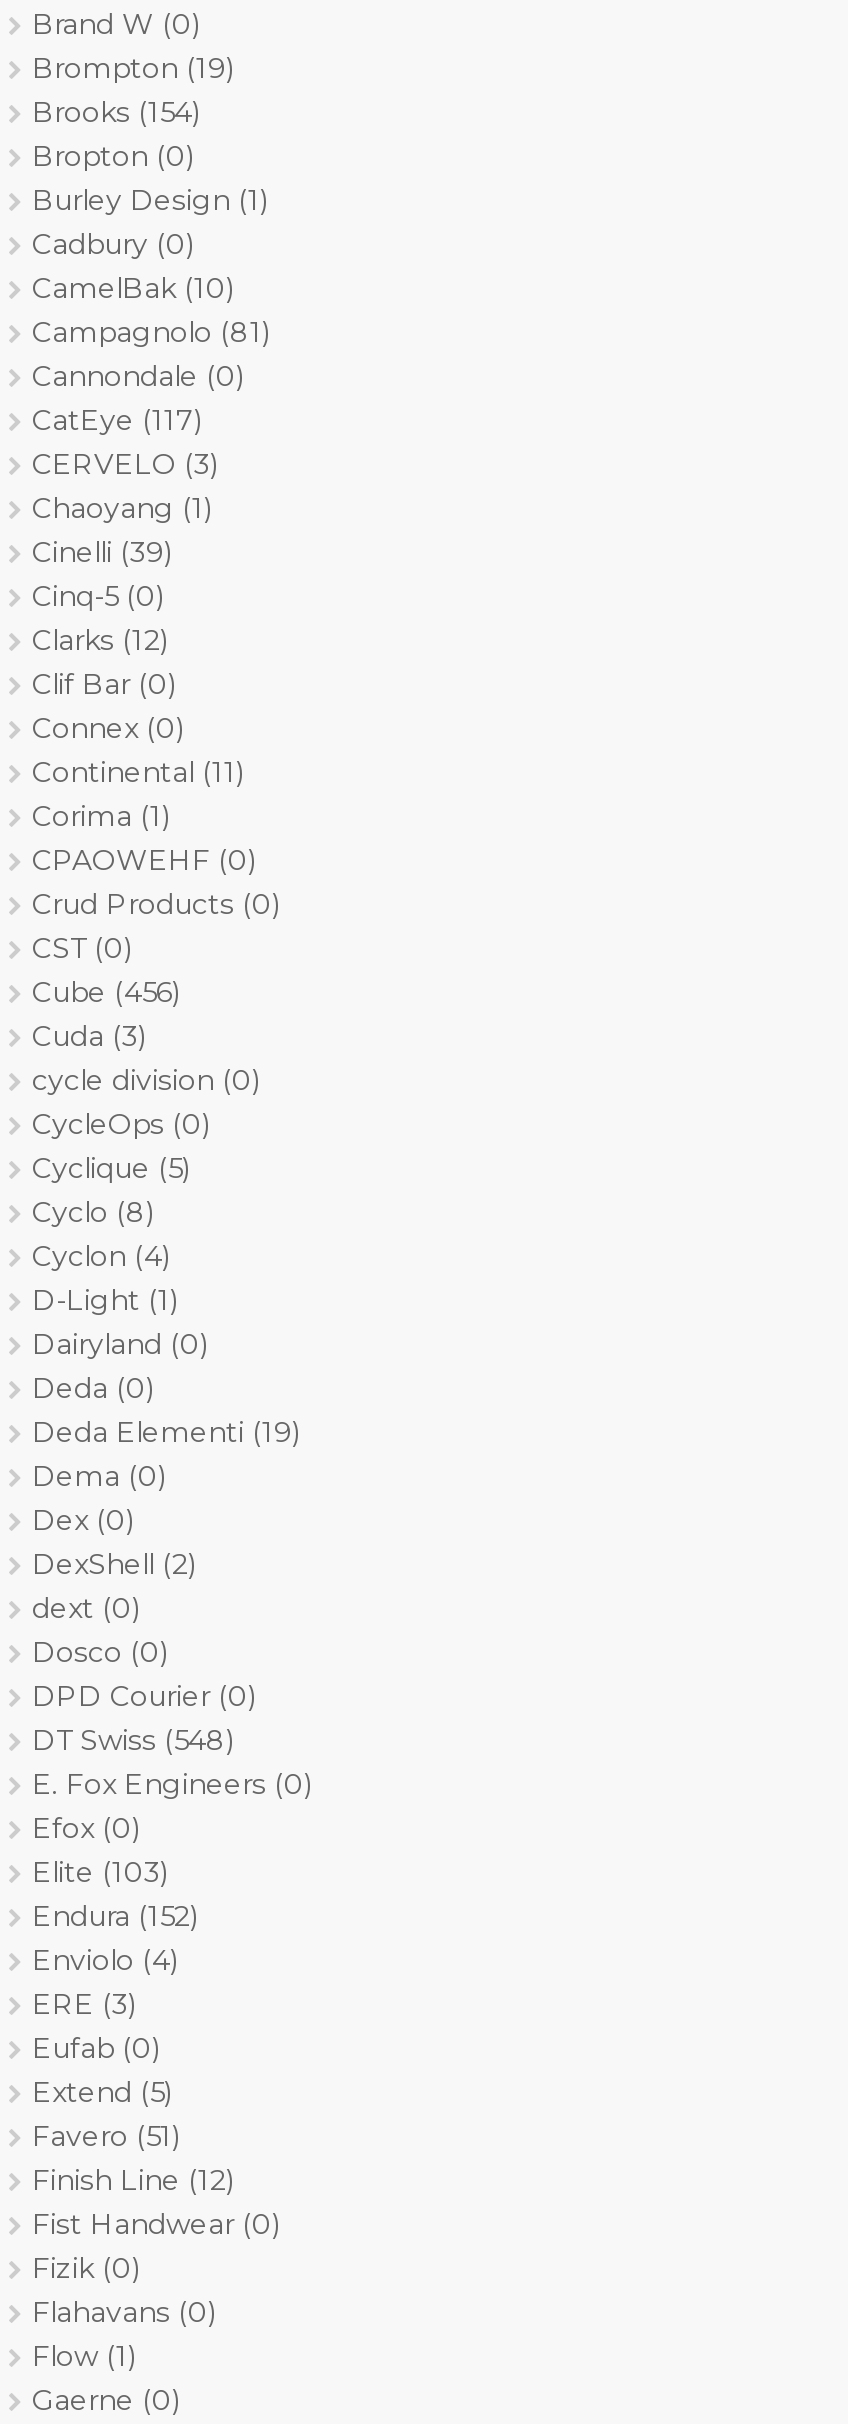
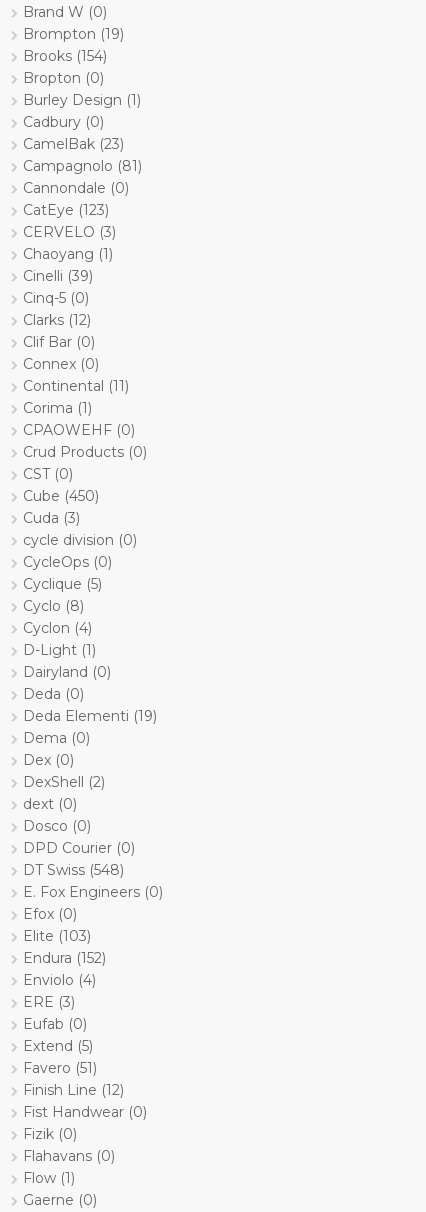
[32,271,234,307] CamelBak (10) -> [23,135,124,153] CamelBak (23)
[32,403,202,439] CatEye (117) -> [23,201,109,219] CatEye (123)
[32,975,180,1011] Cube (456) -> [23,487,99,505] Cube (450)

